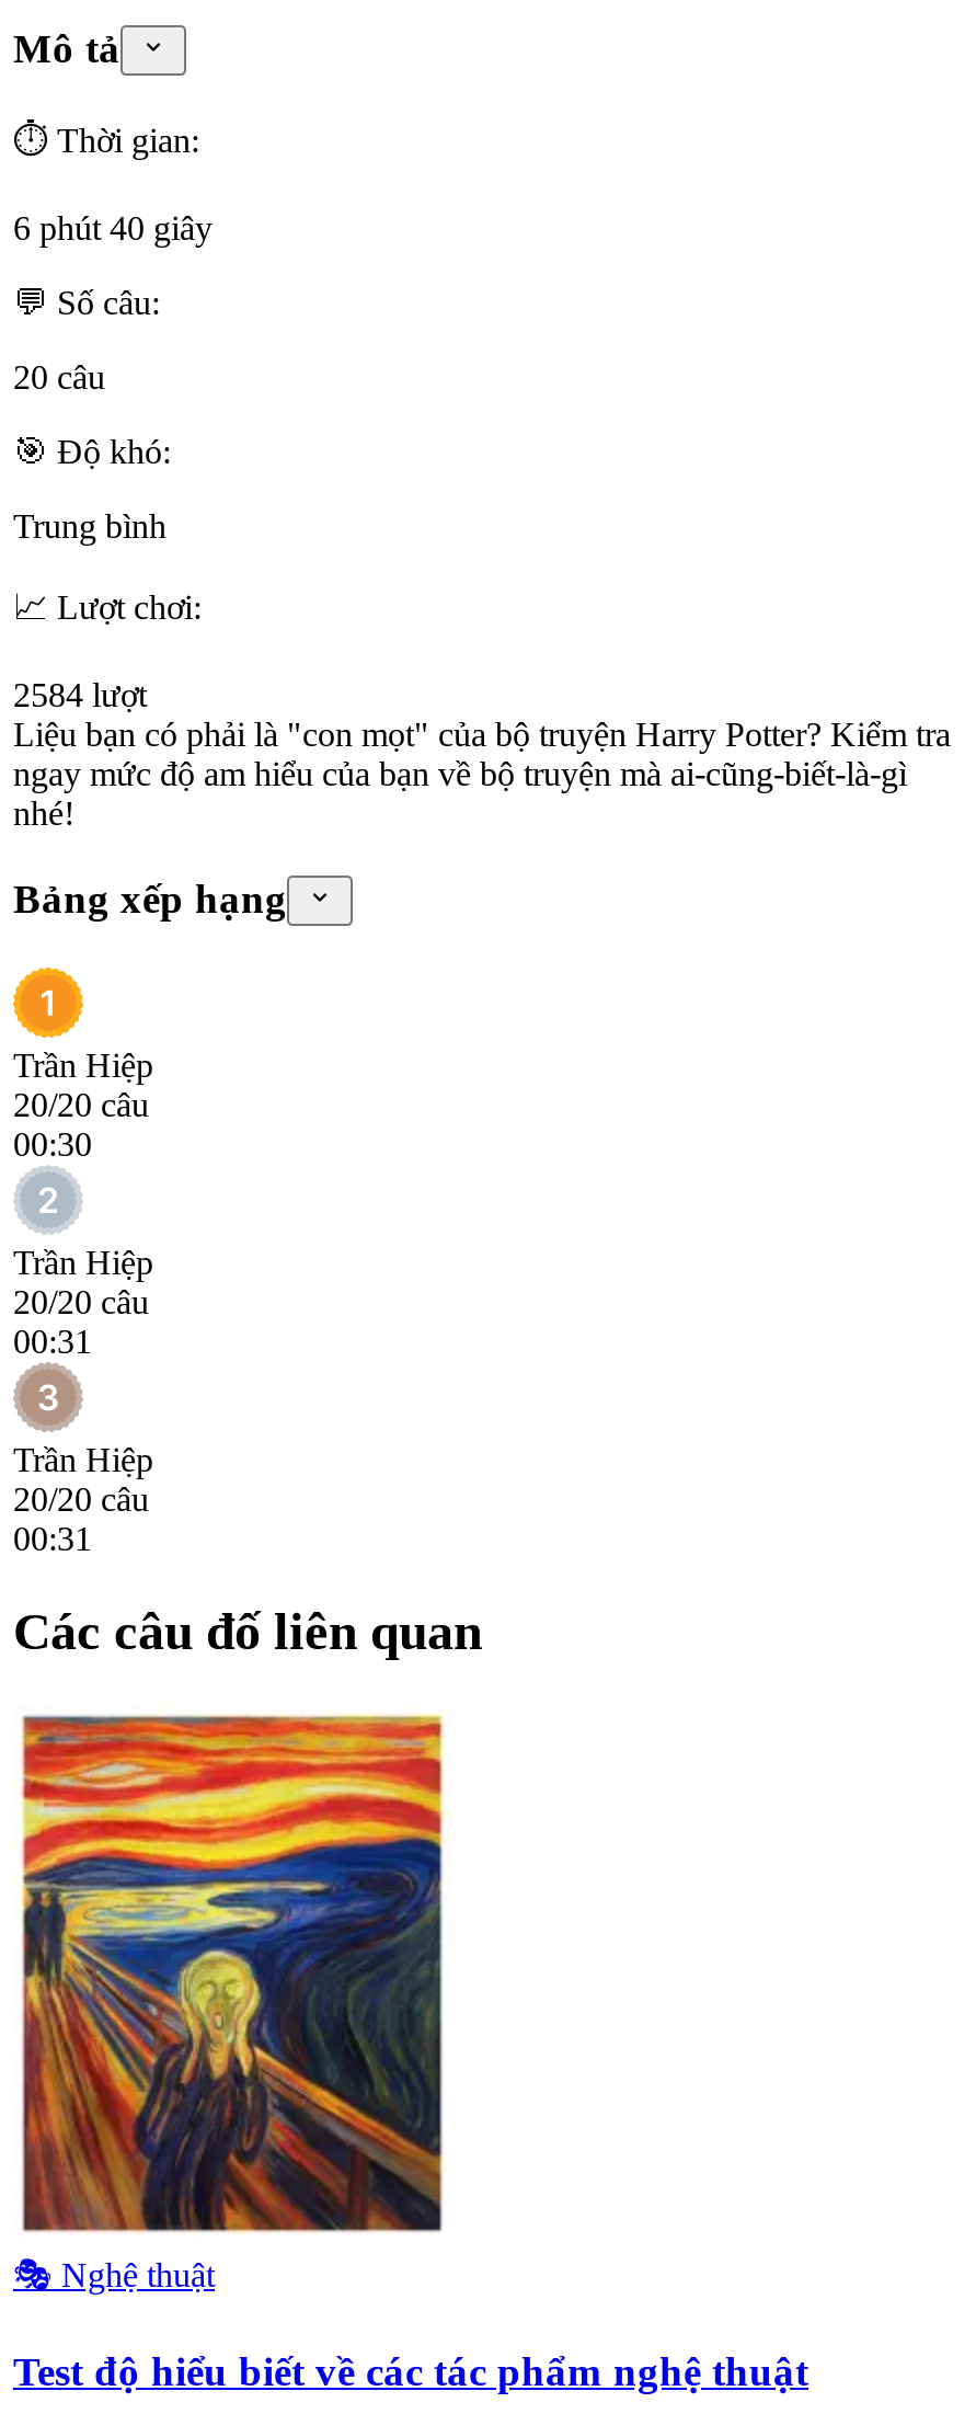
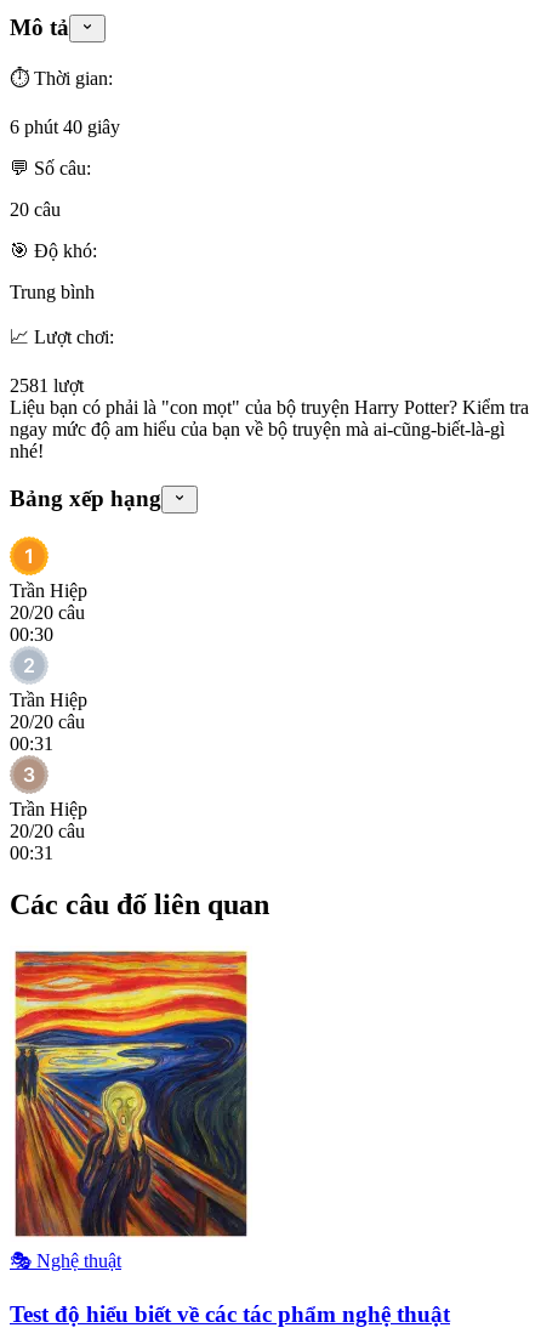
[13,677,147,714] 2584 lượt -> [10,375,84,396] 2581 lượt

